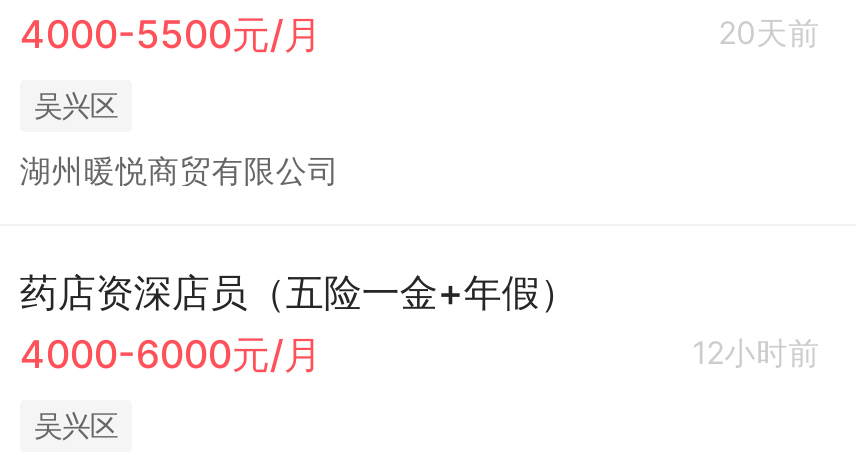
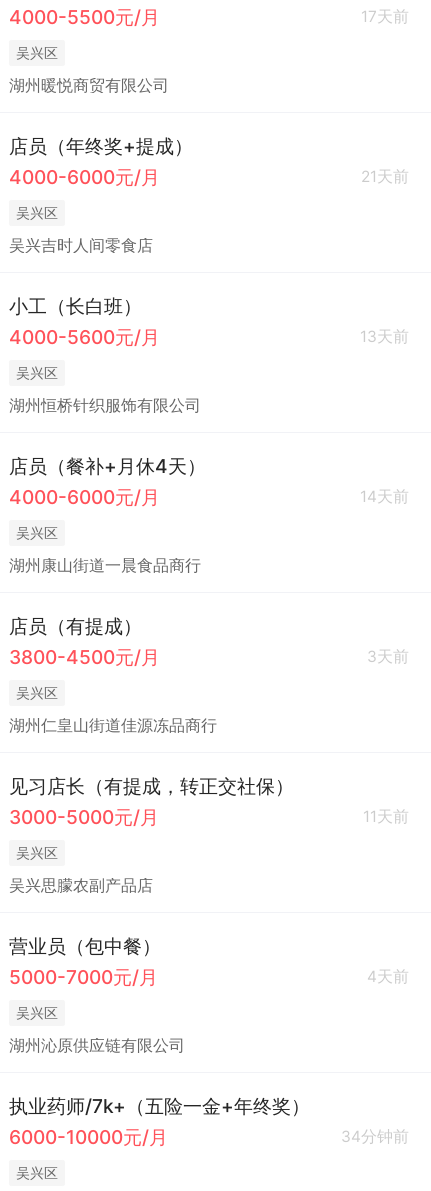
[718,14,820,52] 20天前 -> [361,7,409,26] 17天前
[20,268,578,316] 药店资深店员（五险一金+年假） -> [9,134,193,158] 店员（年终奖+提成）
[692,334,820,372] 12小时前 -> [9,167,409,1149] 21天前 | 吴兴区 | 吴兴吉时人间零食店 | 小工（长白班） | 4000-5600元/月 | 13天前 | 吴兴区 | 湖州恒桥针织服饰有限公司 | 店员（餐补+月休4天） | 4000-6000元/月 | 14天前 | 吴兴区 | 湖州康山街道一晨食品商行 | 店员（有提成） | 3800-4500元/月 | 3天前 | 吴兴区 | 湖州仁皇山街道佳源冻品商行 | 见习店长（有提成，转正交社保） | 3000-5000元/月 | 11天前 | 吴兴区 | 吴兴思朦农副产品店 | 营业员（包中餐） | 5000-7000元/月 | 4天前 | 吴兴区 | 湖州沁原供应链有限公司 | 执业药师/7k+（五险一金+年终奖） | 6000-10000元/月 | 34分钟前

